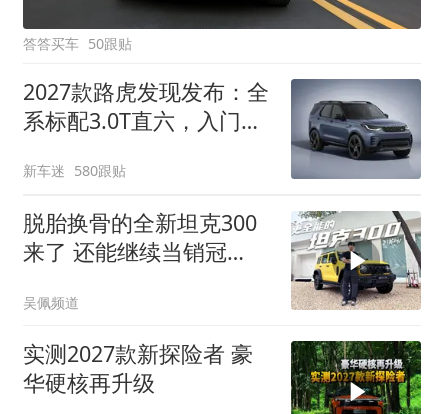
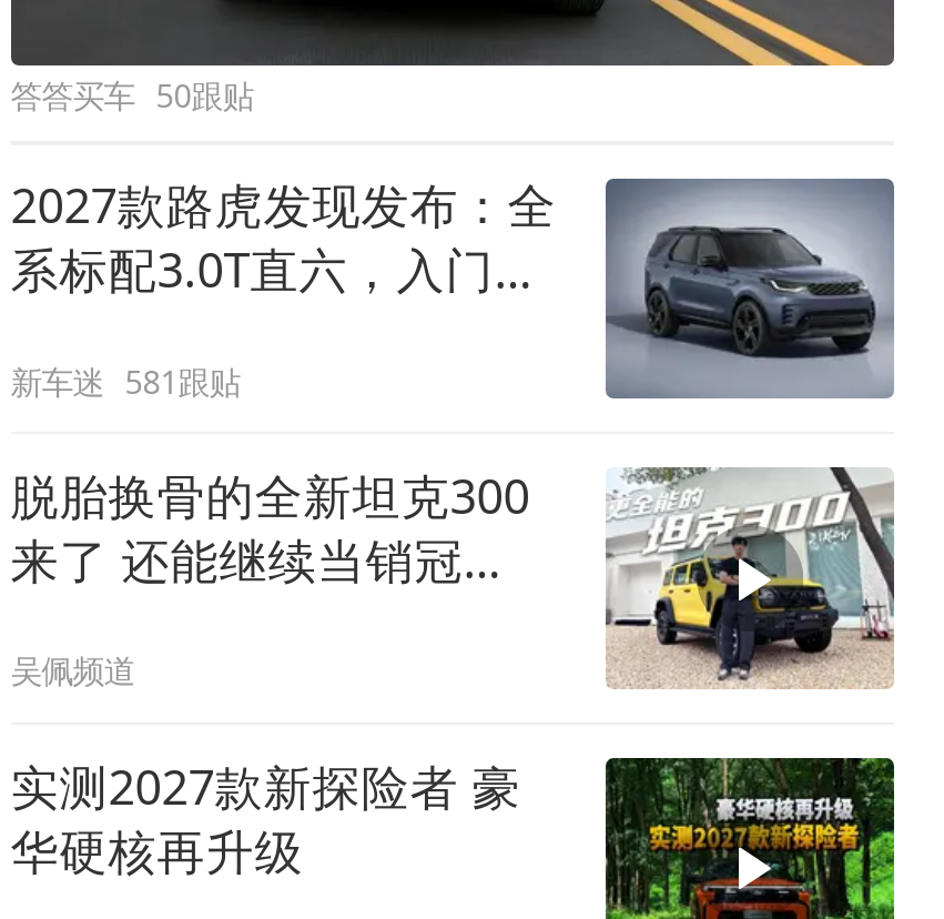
[23,161,126,180] 新车迷 580跟贴 -> [10,360,240,402] 新车迷 581跟贴

